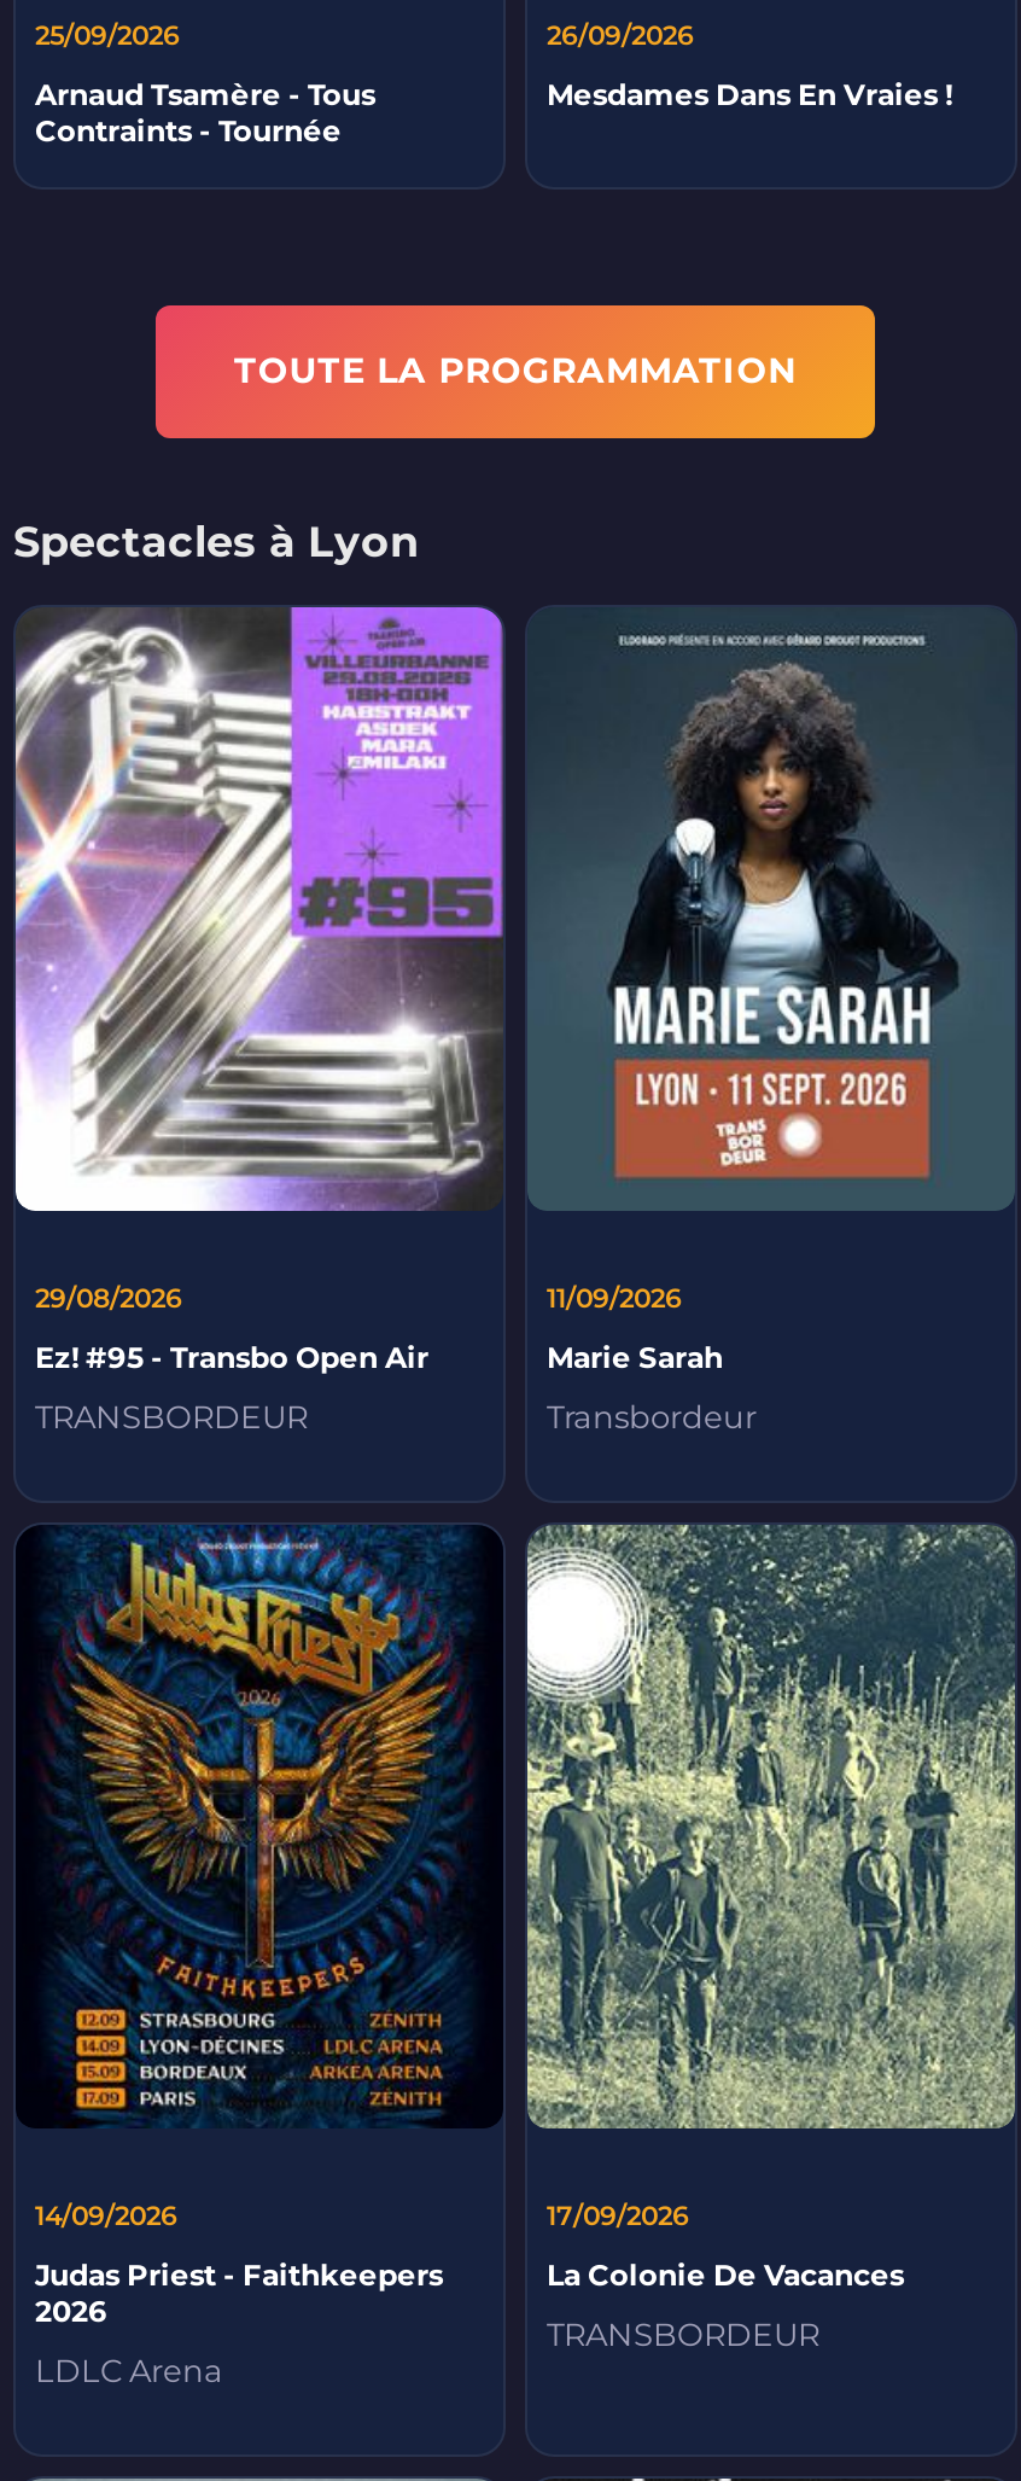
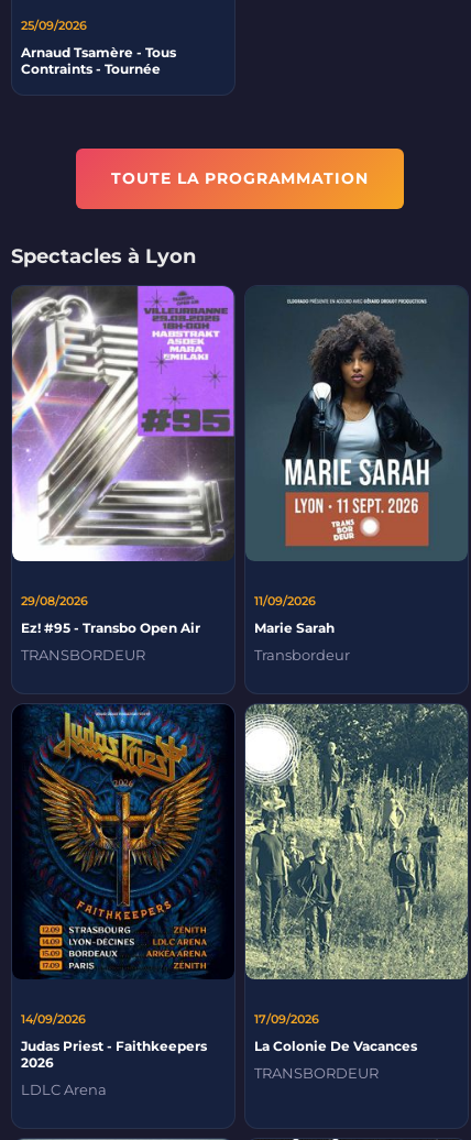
[547,18,952,112] 26/09/2026 | Mesdames Dans En Vraies ! -> none

